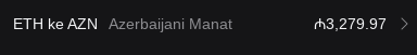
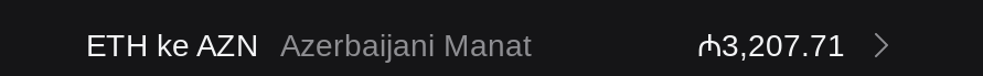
[314,15,387,32] ₼3,279.97 -> [697,27,845,62] ₼3,207.71

